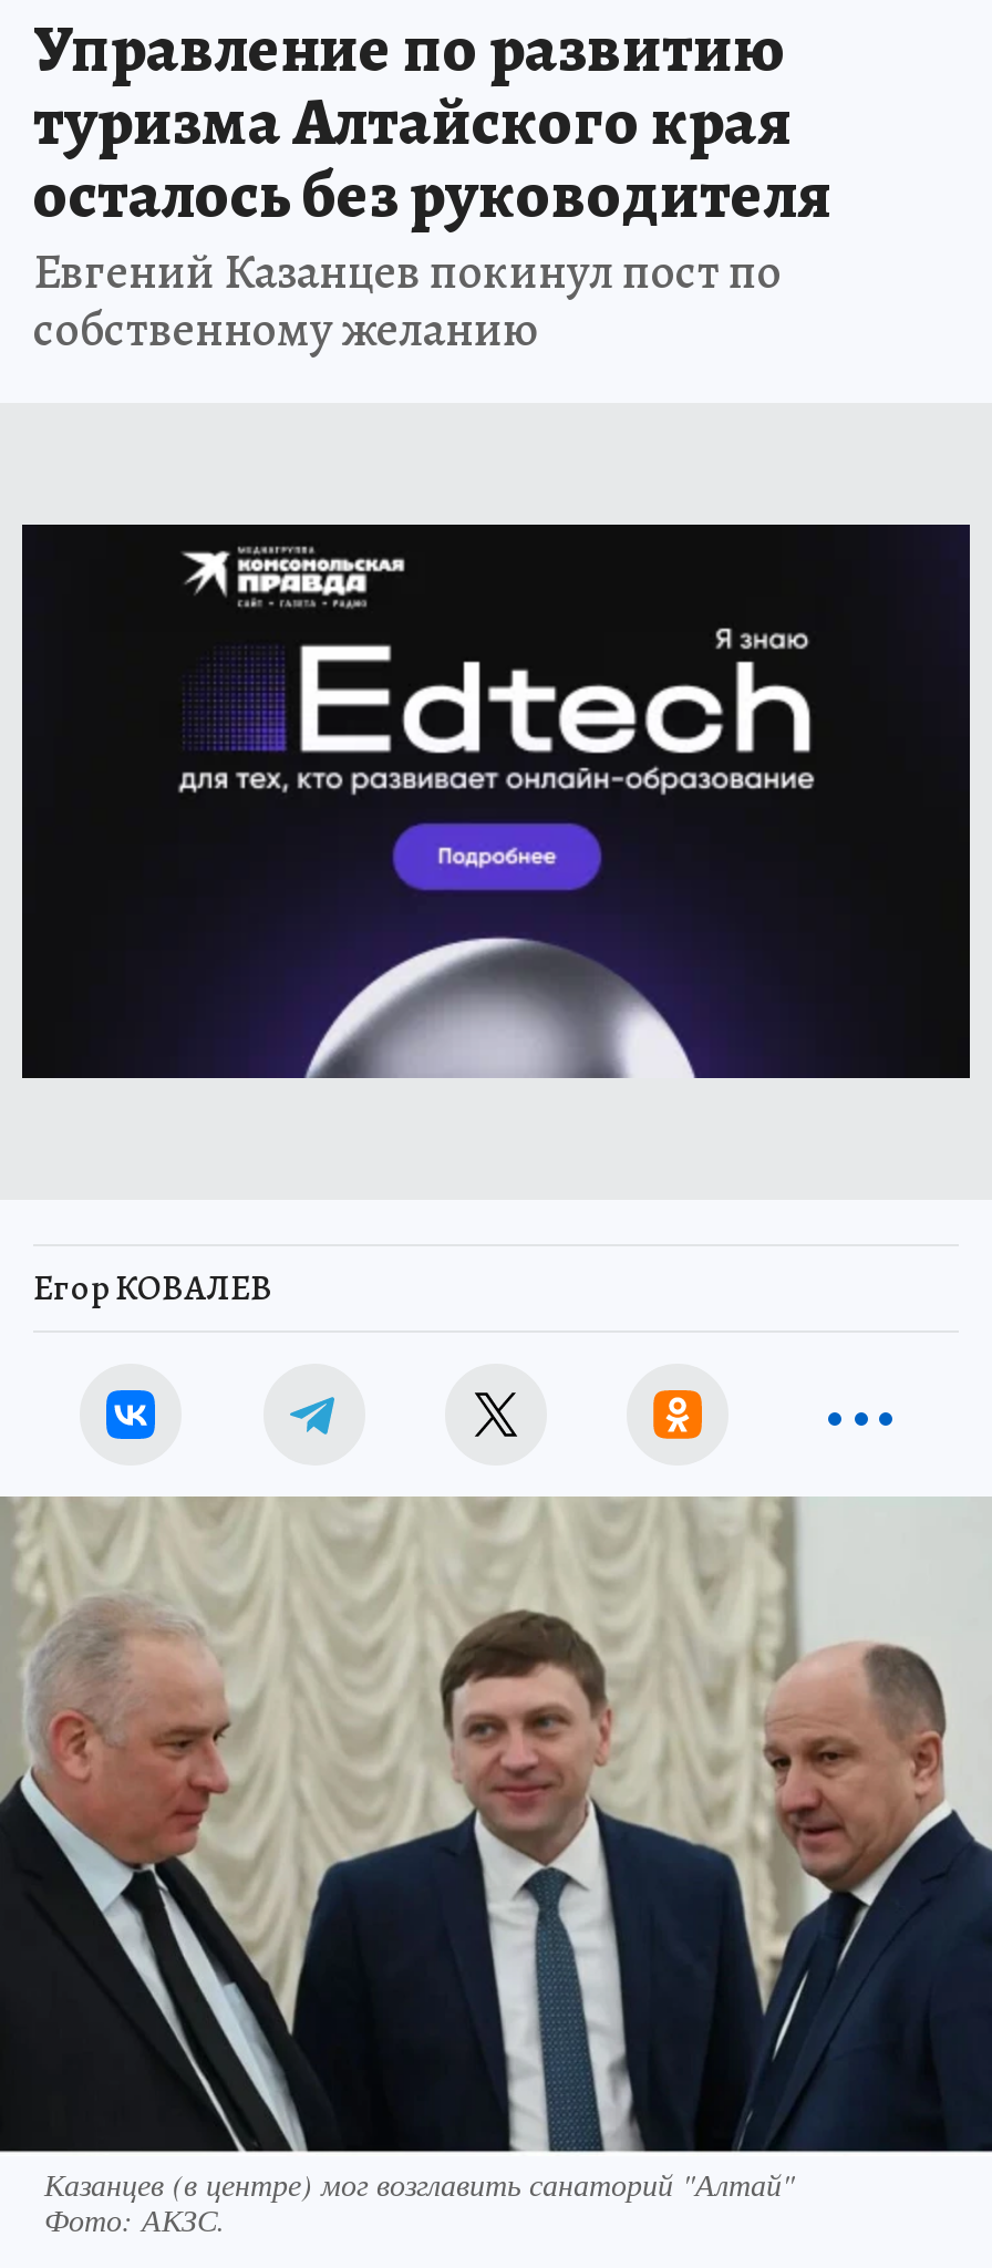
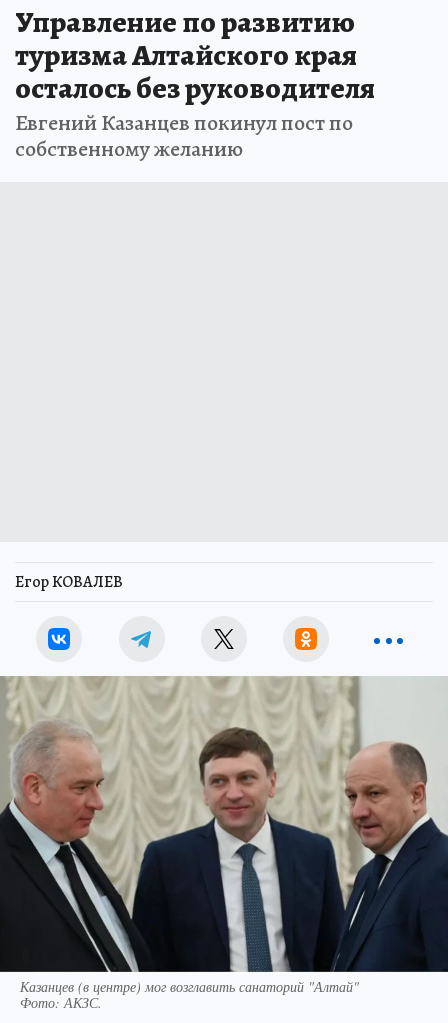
[20,522,972,1080] [image] -> none

